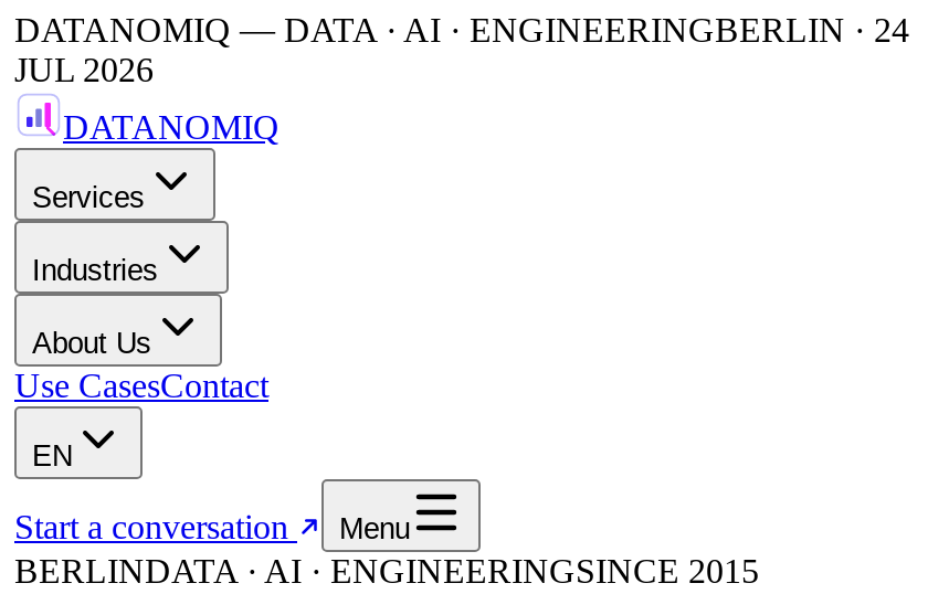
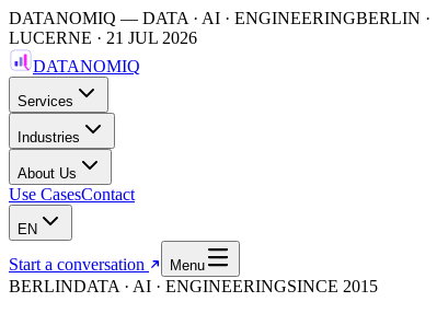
[14,11,909,88] DATANOMIQ — DATA · AI · ENGINEERINGBERLIN · 24 | JUL 2026 -> [9,9,430,47] DATANOMIQ — DATA · AI · ENGINEERINGBERLIN · | LUCERNE · 21 JUL 2026

